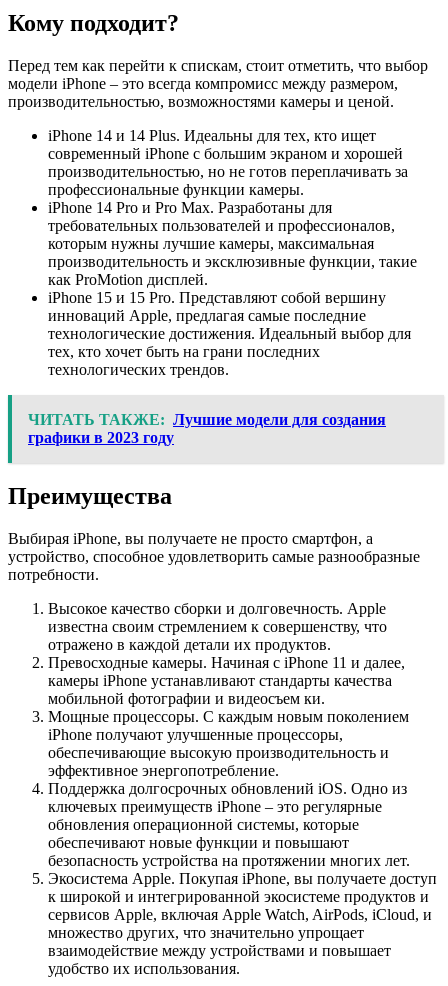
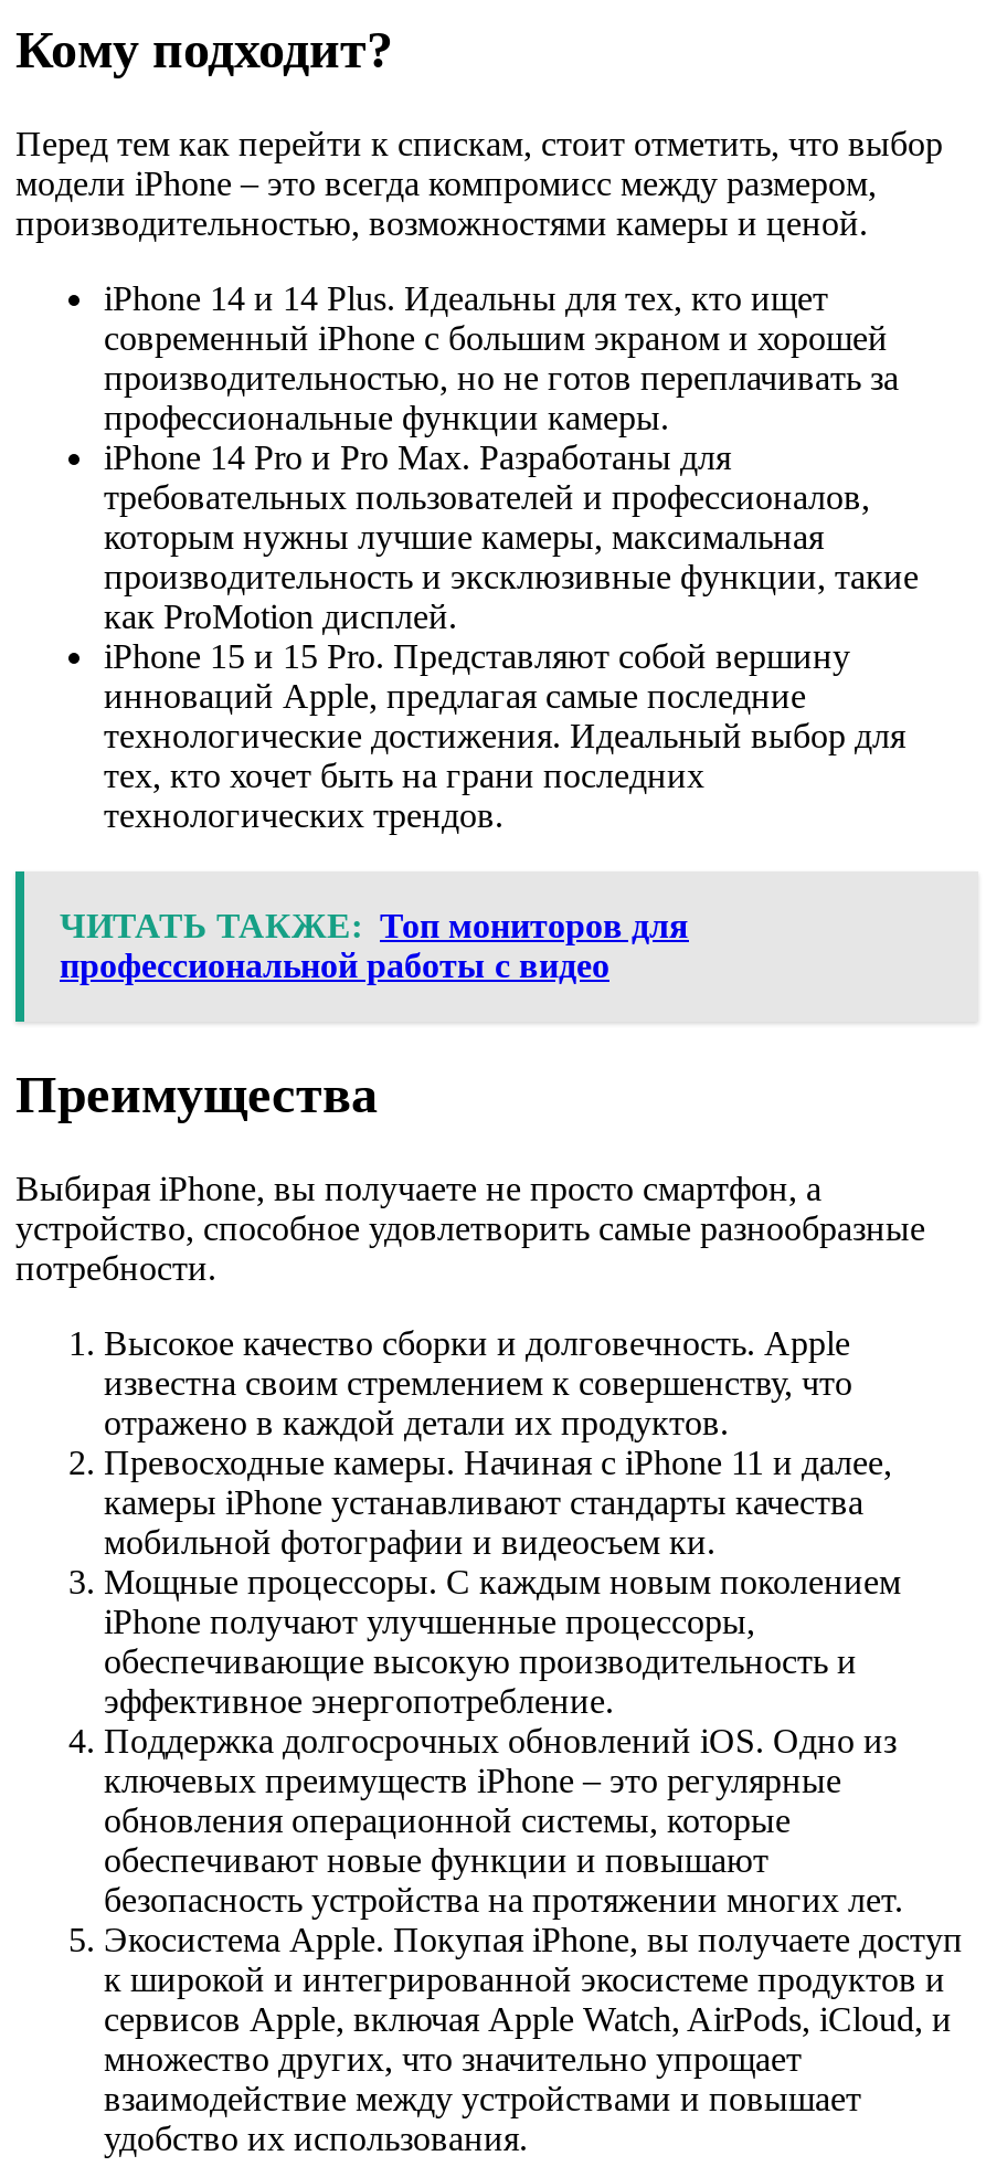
[28,411,386,446] ЧИТАТЬ ТАКЖЕ: Лучшие модели для создания | графики в 2023 году -> [60,907,689,985] ЧИТАТЬ ТАКЖЕ: Топ мониторов для | профессиональной работы с видео

